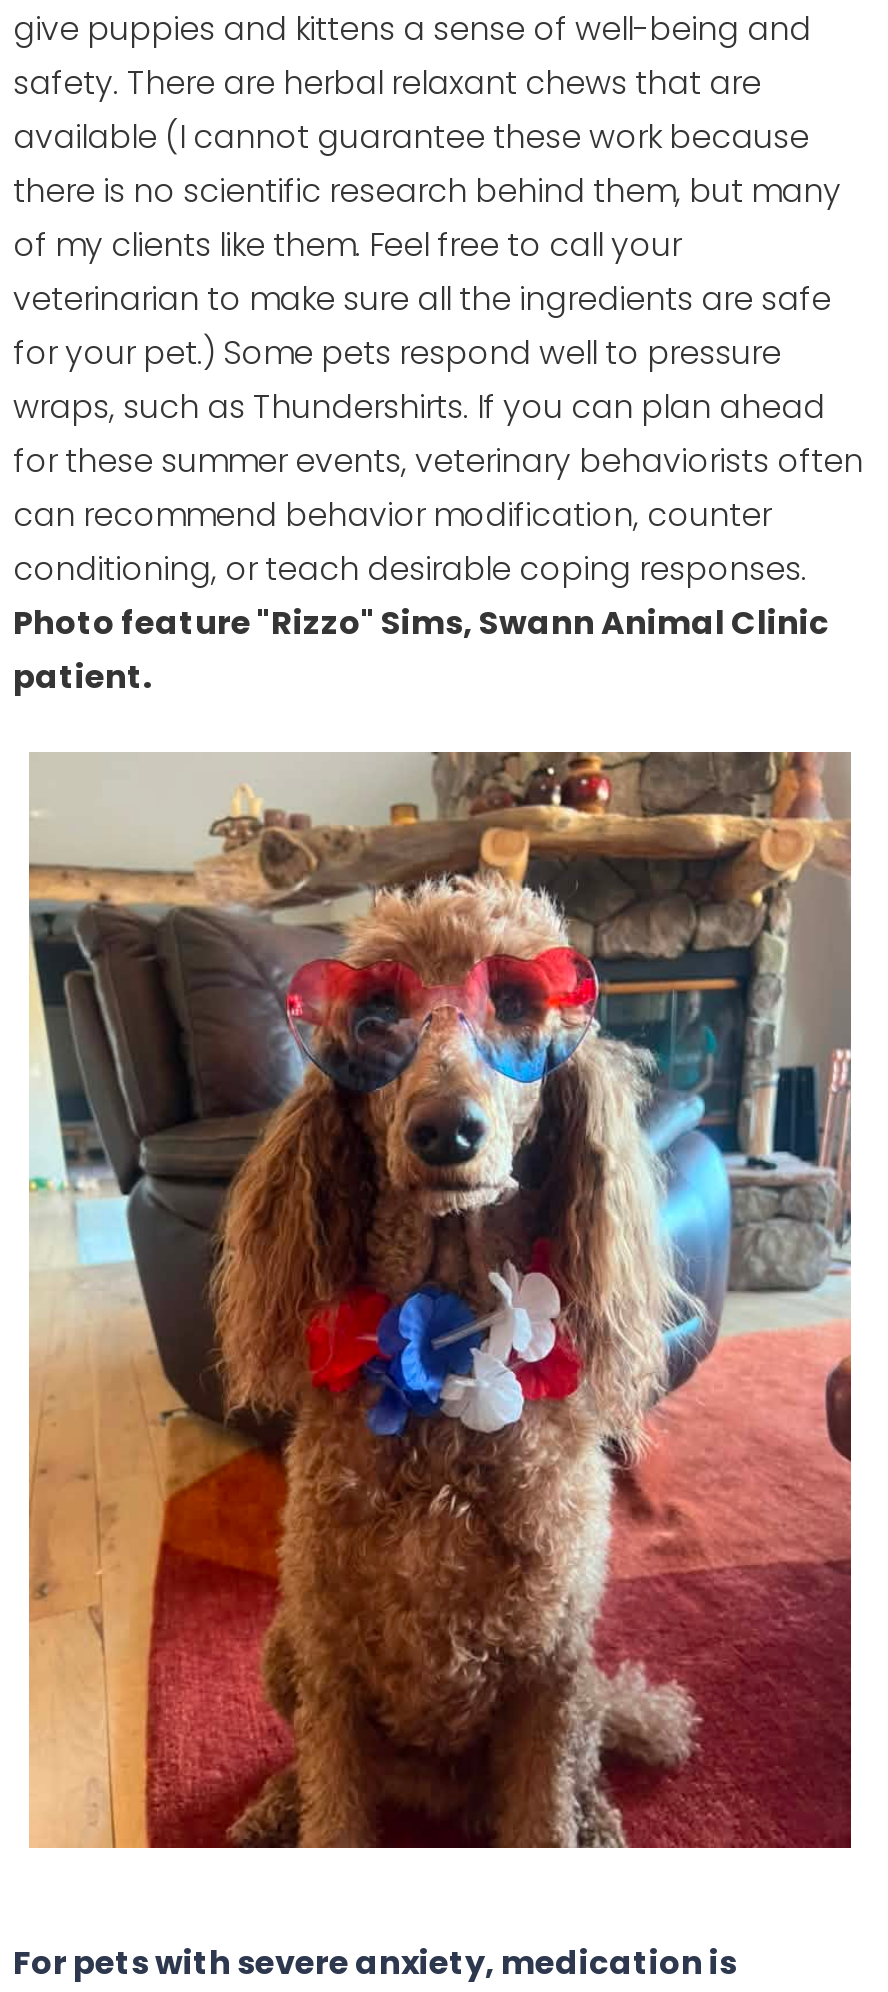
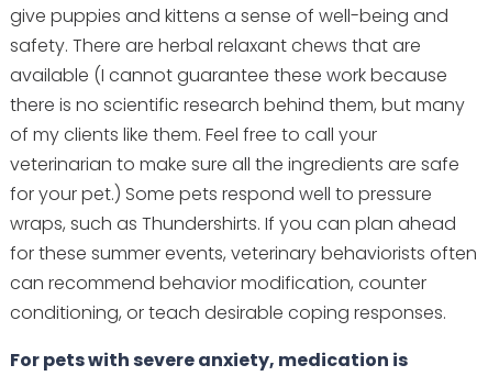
[13,601,829,701] Photo feature "Rizzo" Sims, Swann Animal Clinic | patient. -> none
[27,750,853,1850] [image] -> none

